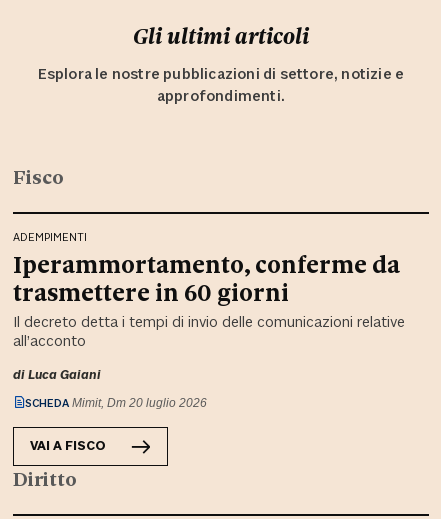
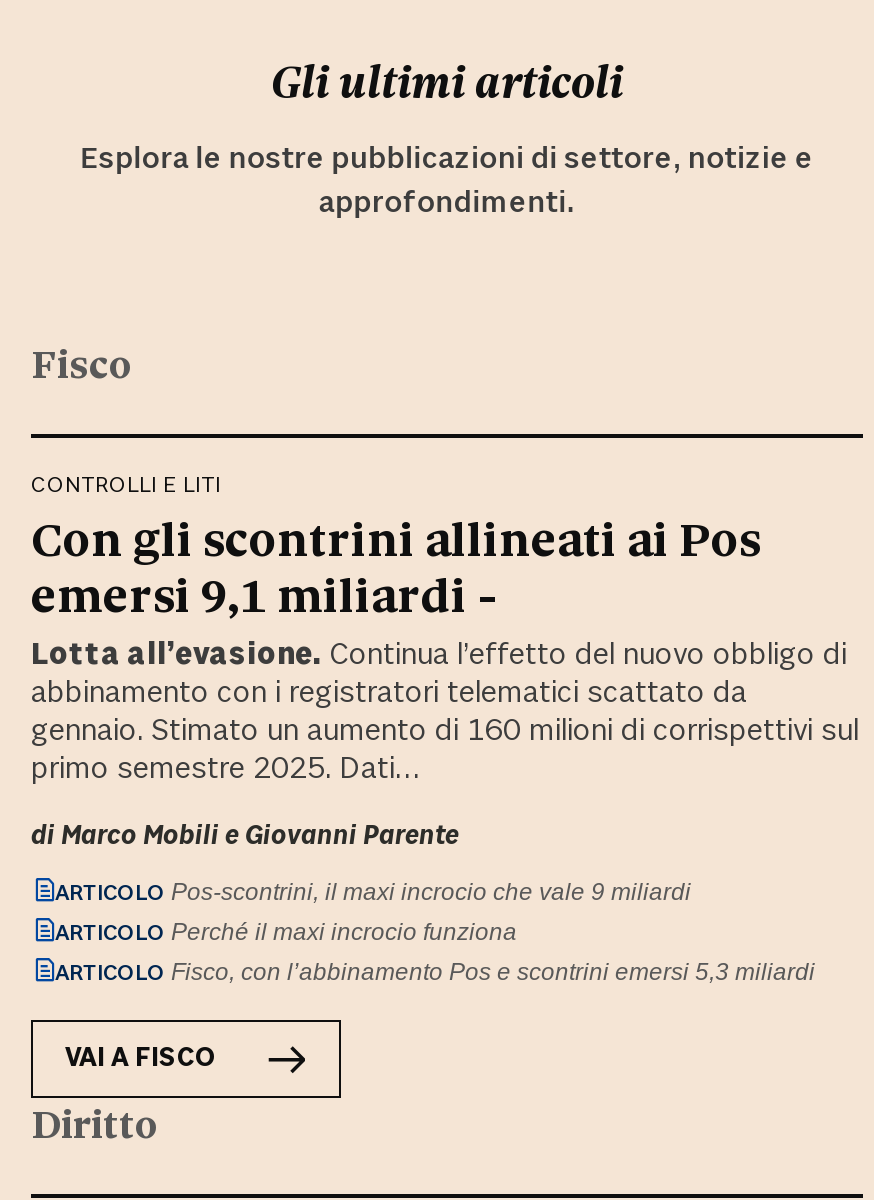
[13,230,405,351] ADEMPIMENTI | Iperammortamento, conferme da | trasmettere in 60 giorni | Il decreto detta i tempi di invio delle comunicazioni relative | all’acconto -> [31,469,859,788] CONTROLLI E LITI | Con gli scontrini allineati ai Pos | emersi 9,1 miliardi - | Lotta all’evasione. Continua l’effetto del nuovo obbligo di | abbinamento con i registratori telematici scattato da | gennaio. Stimato un aumento di 160 milioni di corrispettivi sul | primo semestre 2025. Dati…
[13,367,101,383] di Luca Gaiani -> [31,820,459,852] di Marco Mobili e Giovanni Parente
[25,396,207,411] SCHEDA Mimit, Dm 20 luglio 2026 -> [55,878,815,988] ARTICOLO Pos-scontrini, il maxi incrocio che vale 9 miliardi | ARTICOLO Perché il maxi incrocio funziona | ARTICOLO Fisco, con l’abbinamento Pos e scontrini emersi 5,3 miliardi

